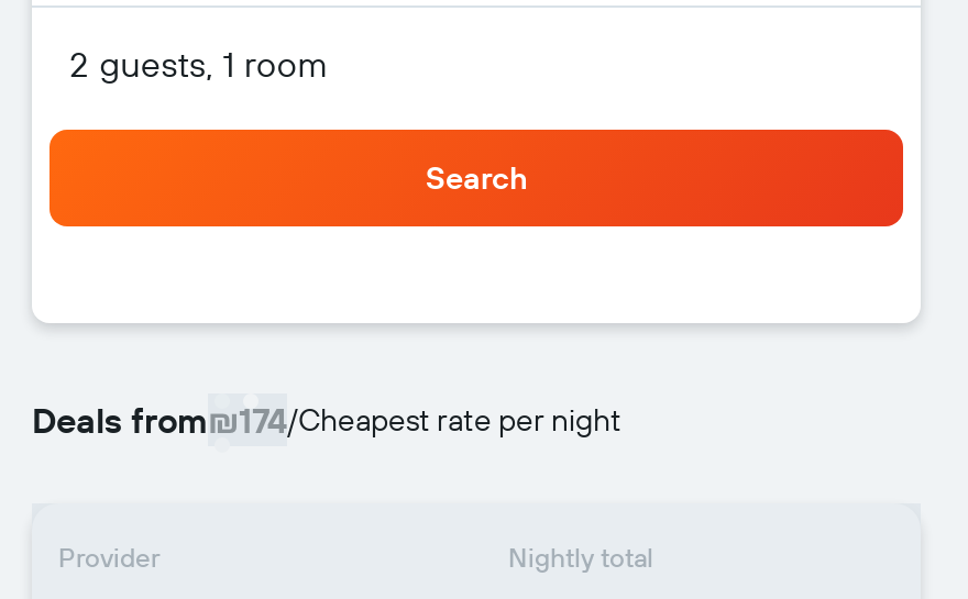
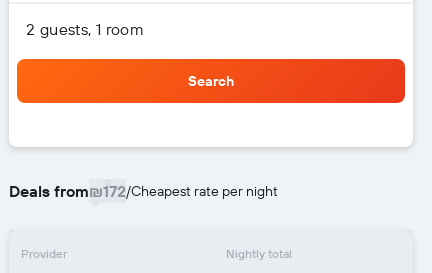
[32,398,621,442] Deals from₪174/Cheapest rate per night -> [9,181,278,201] Deals from₪172/Cheapest rate per night

